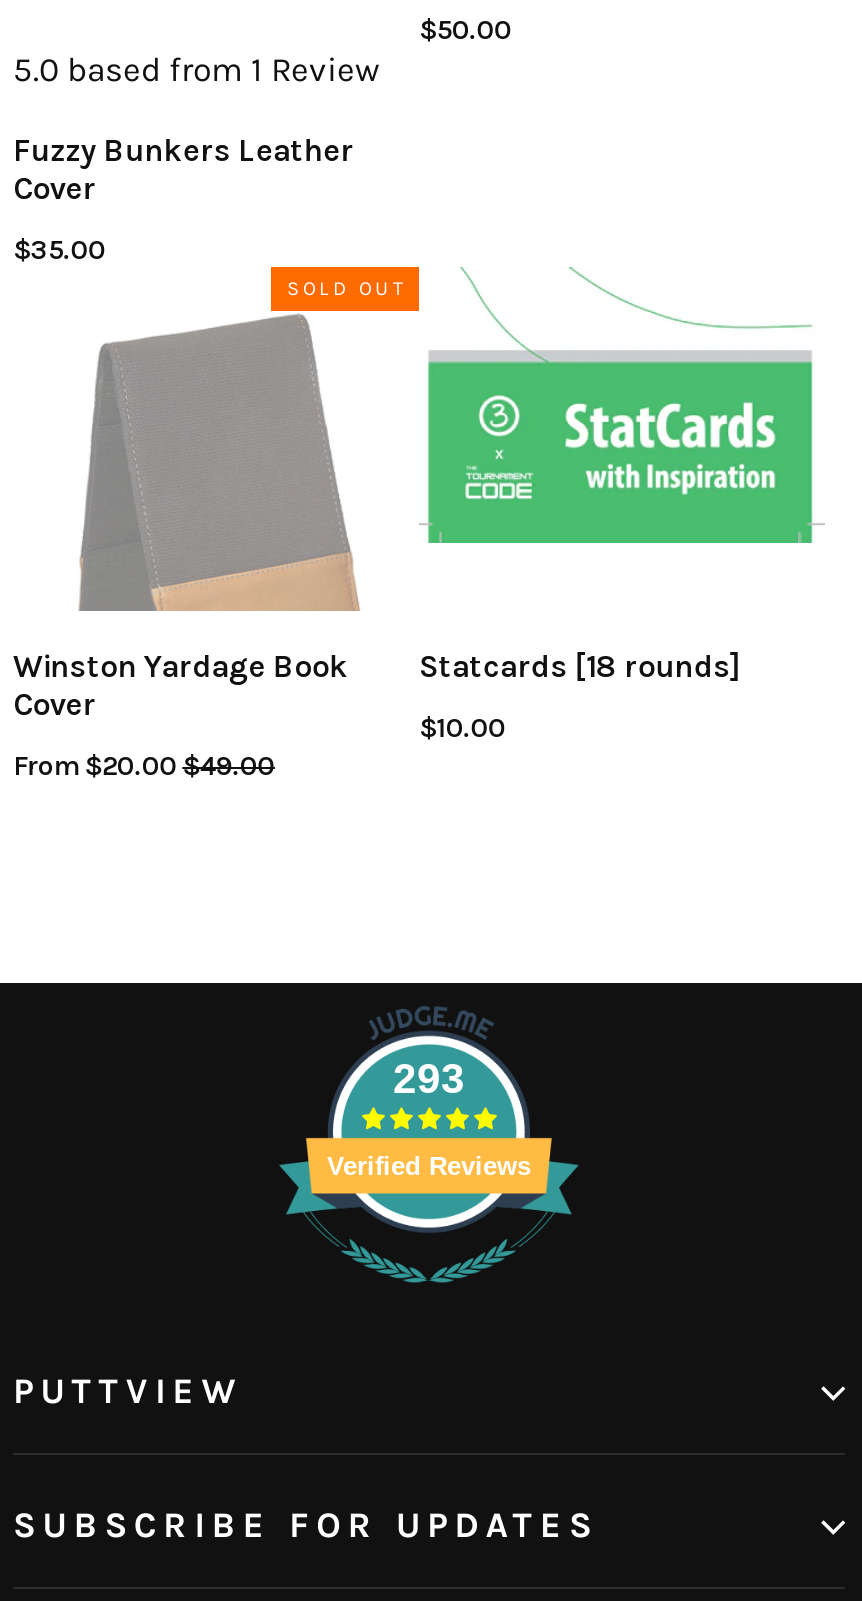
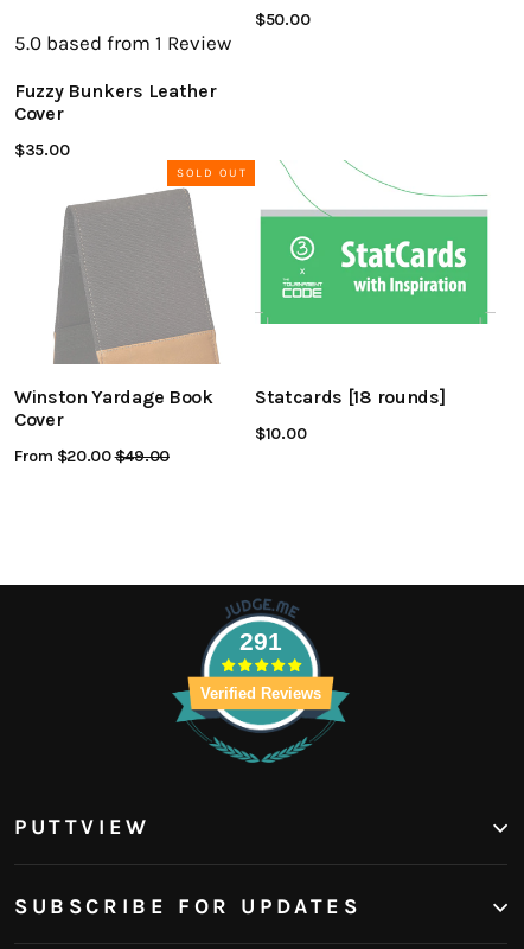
[393,1054,465,1100] 293 -> [239,627,282,654] 291

